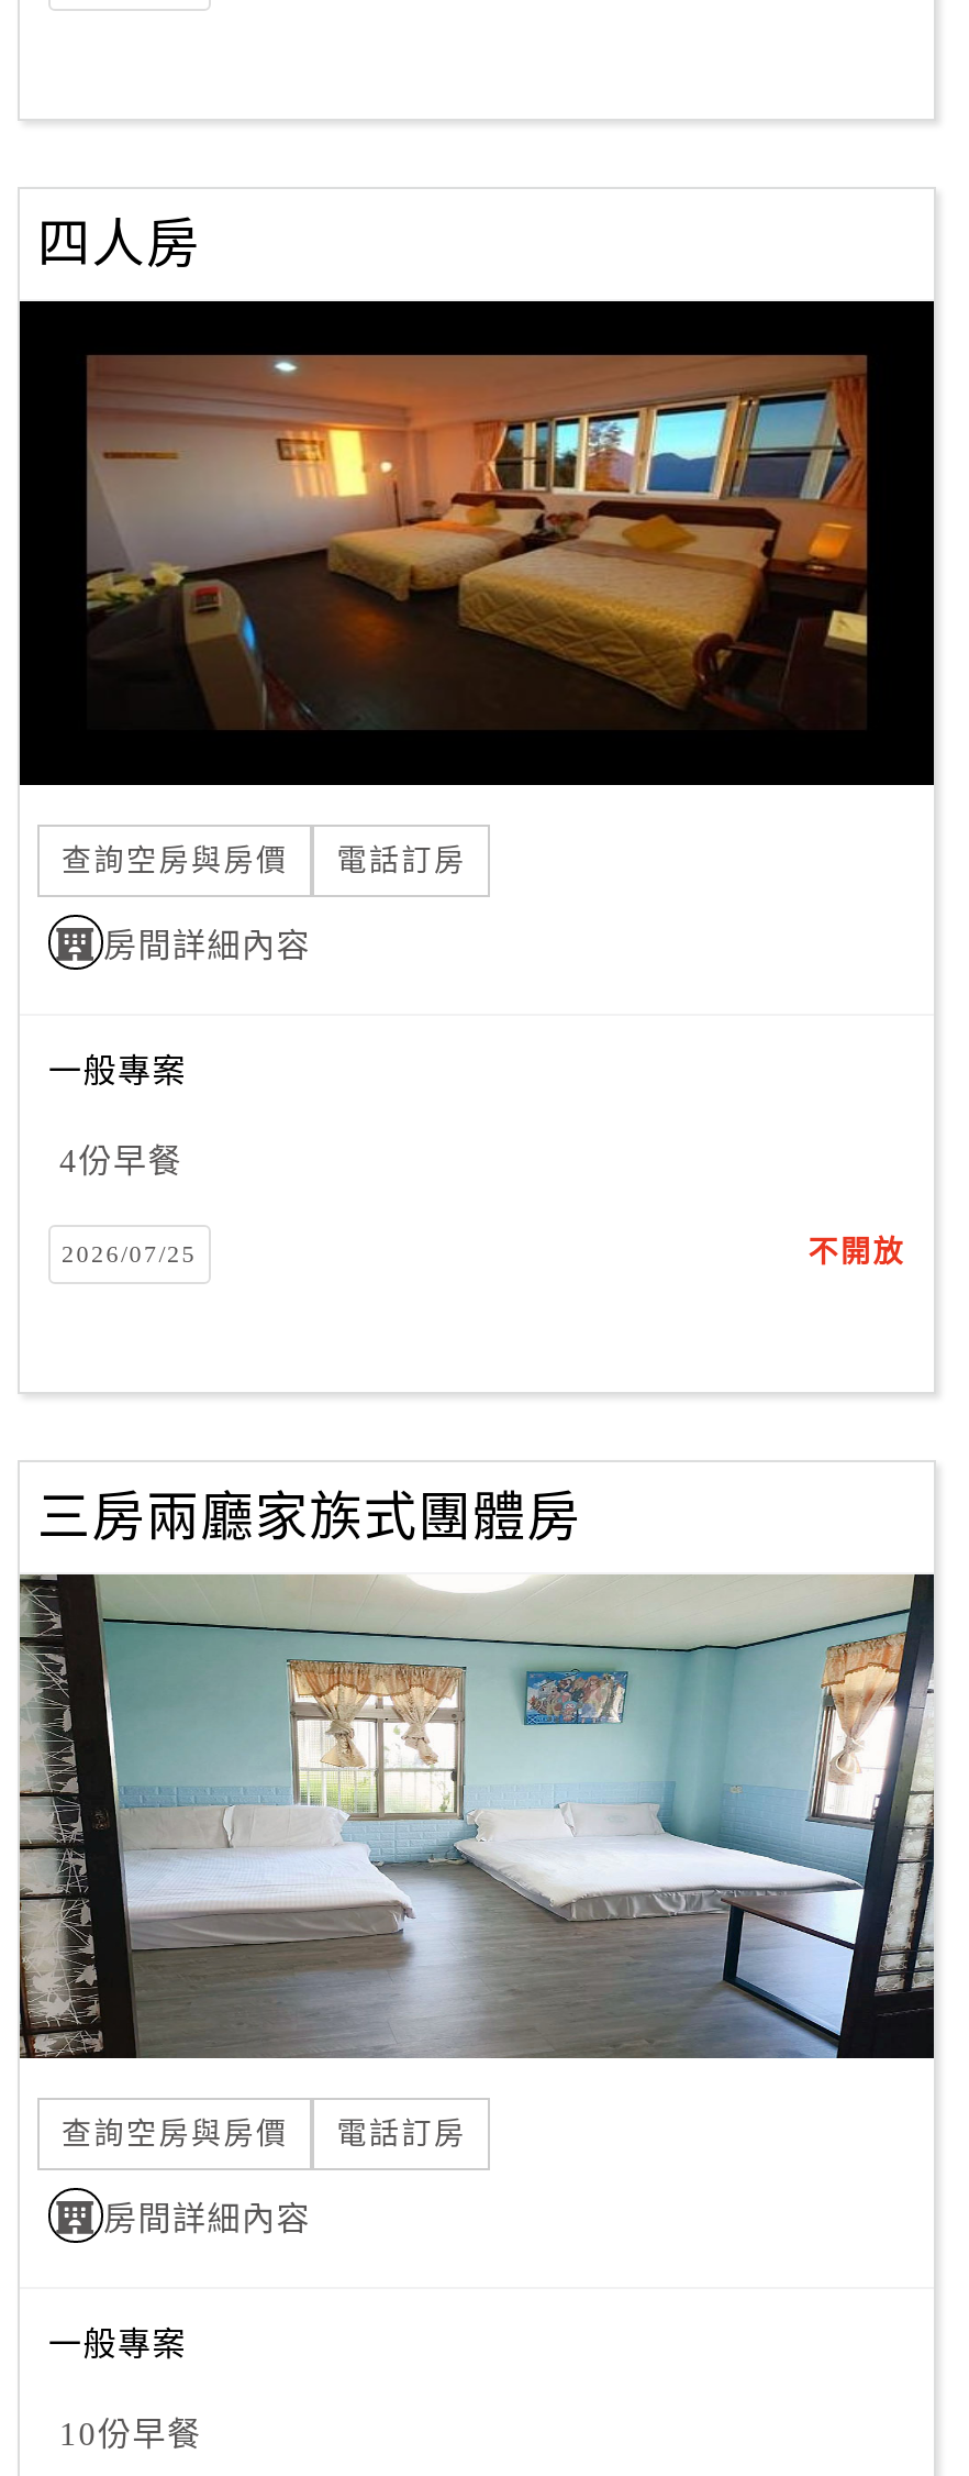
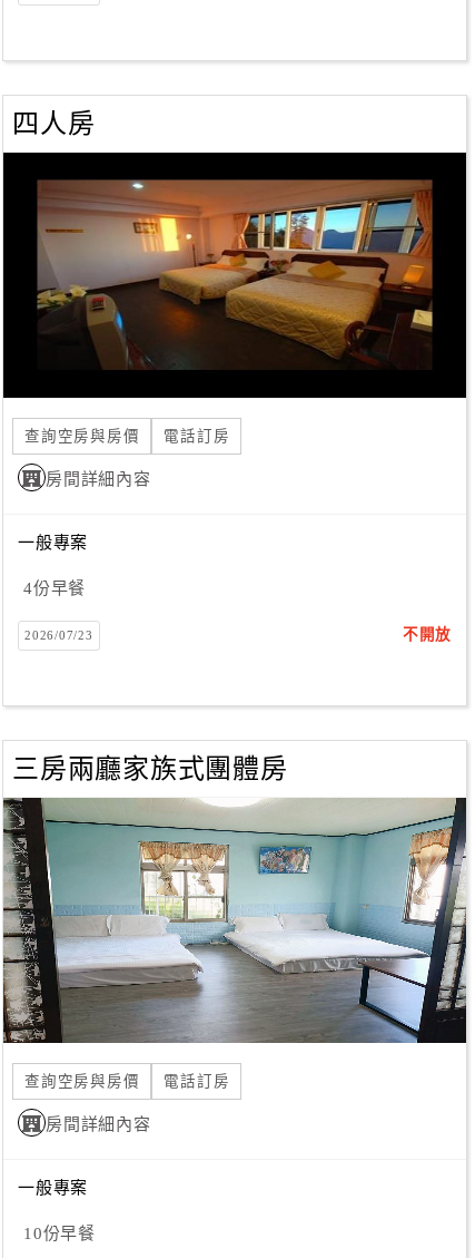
[62,1240,197,1267] 2026/07/25 -> [24,628,93,642] 2026/07/23

